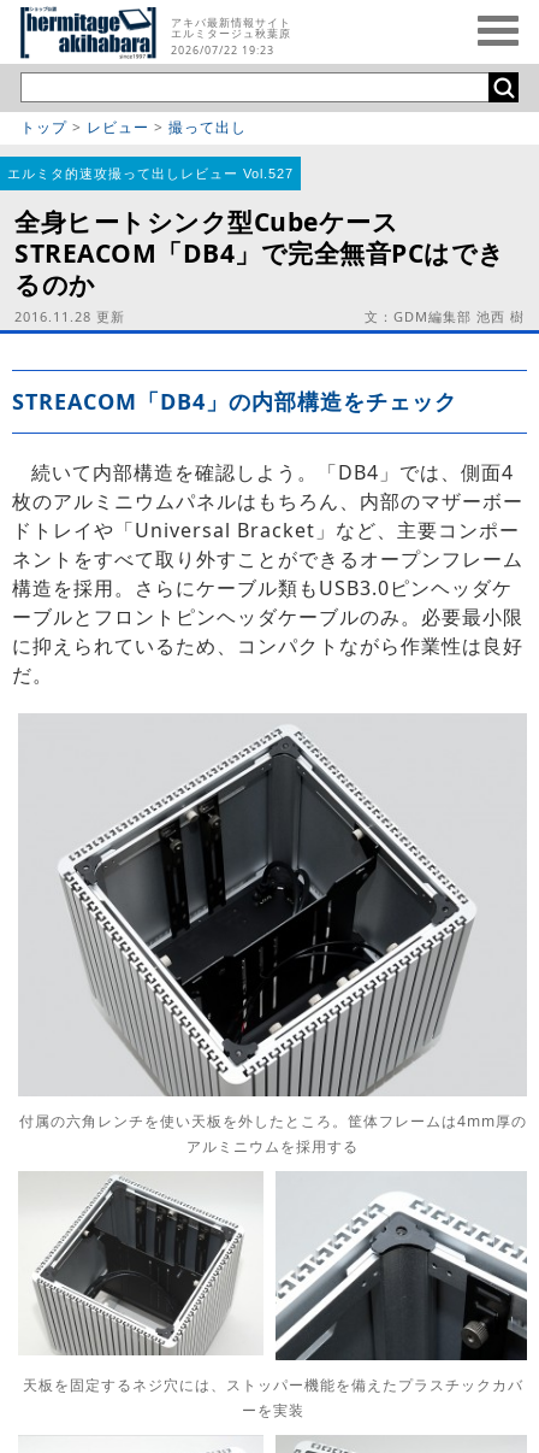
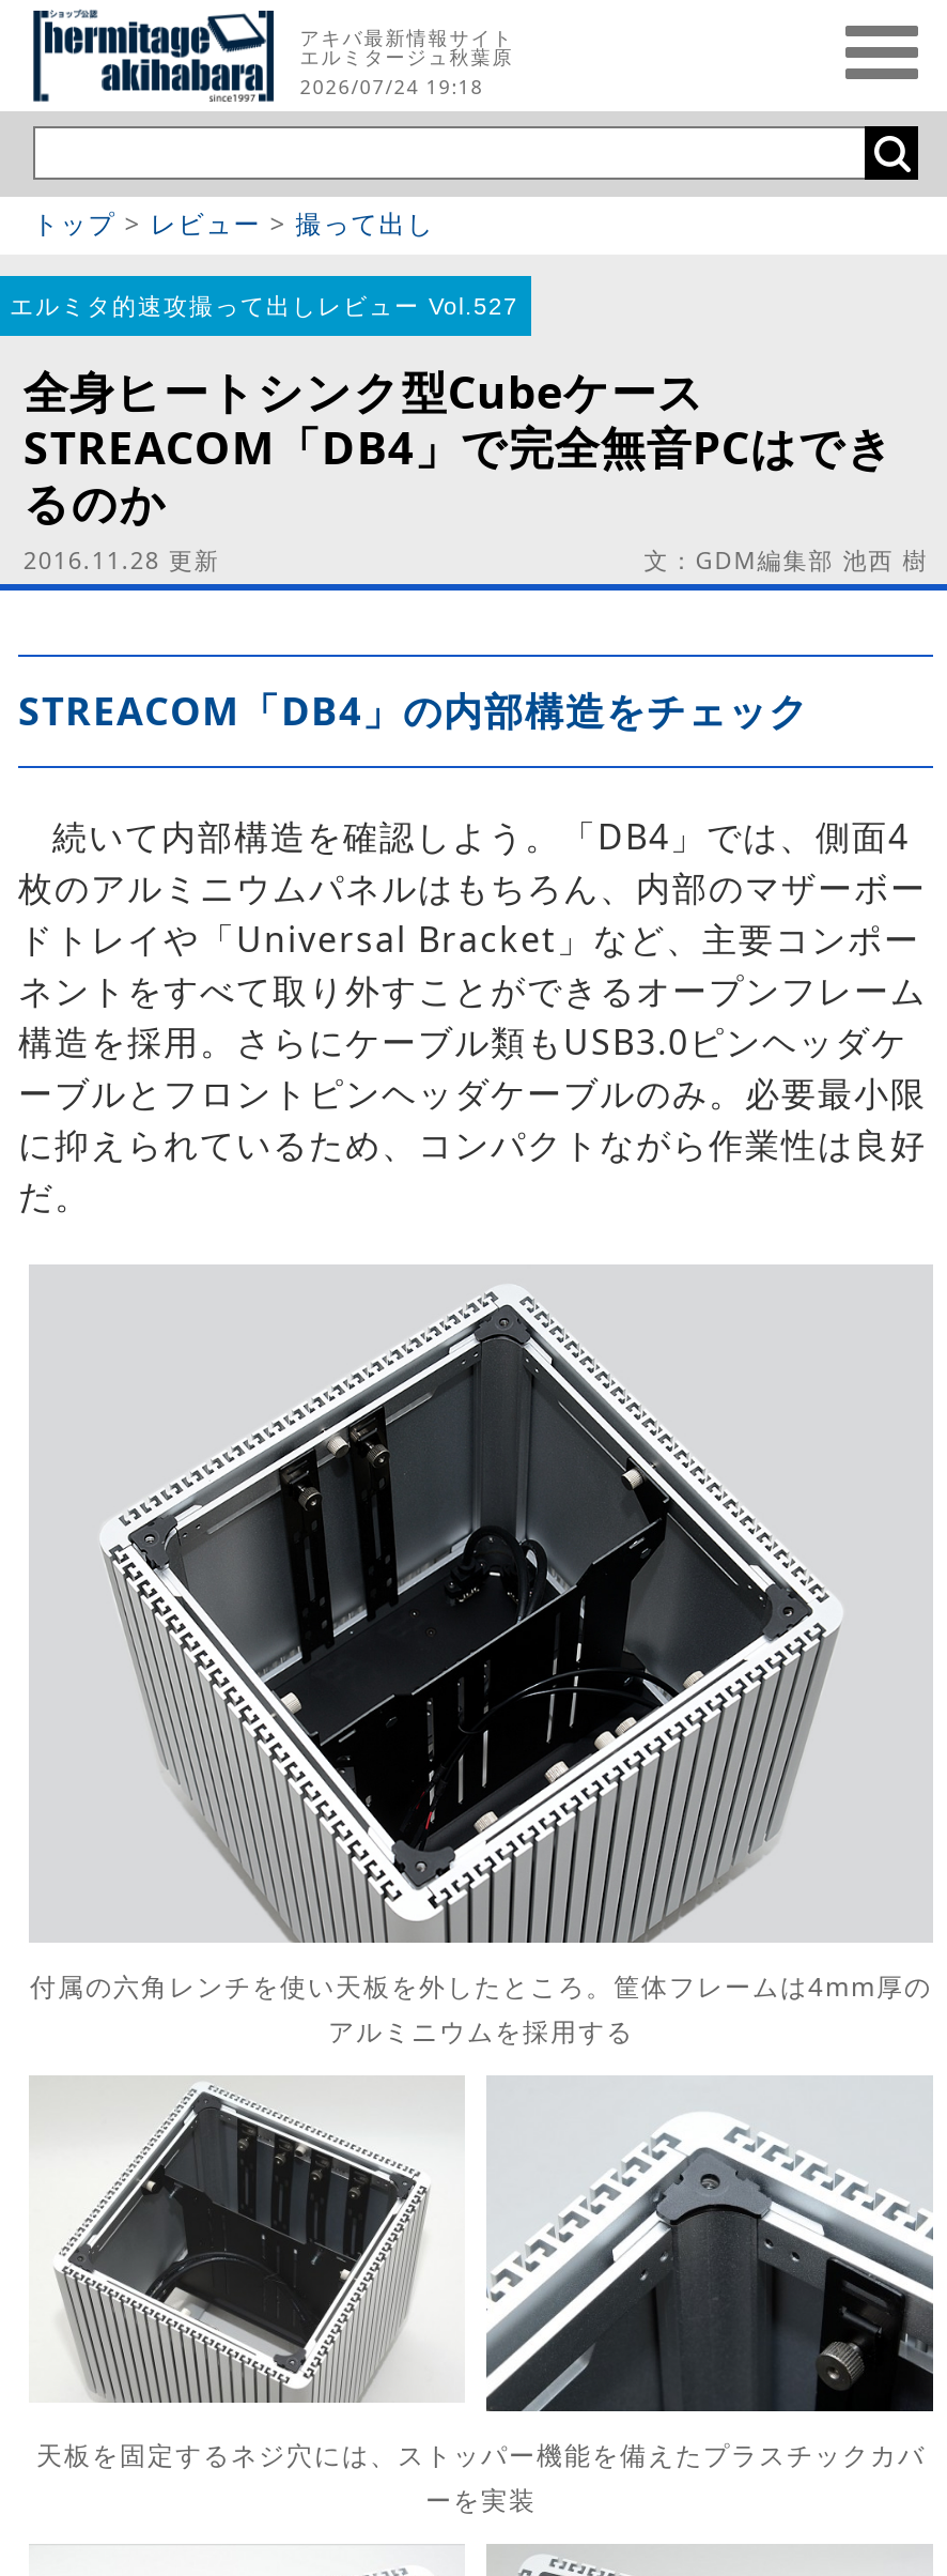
[171,42,274,58] 2026/07/22 19:23 -> [300,73,484,101] 2026/07/24 19:18

